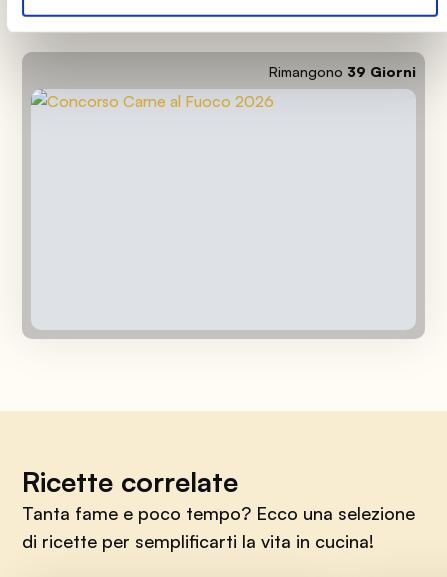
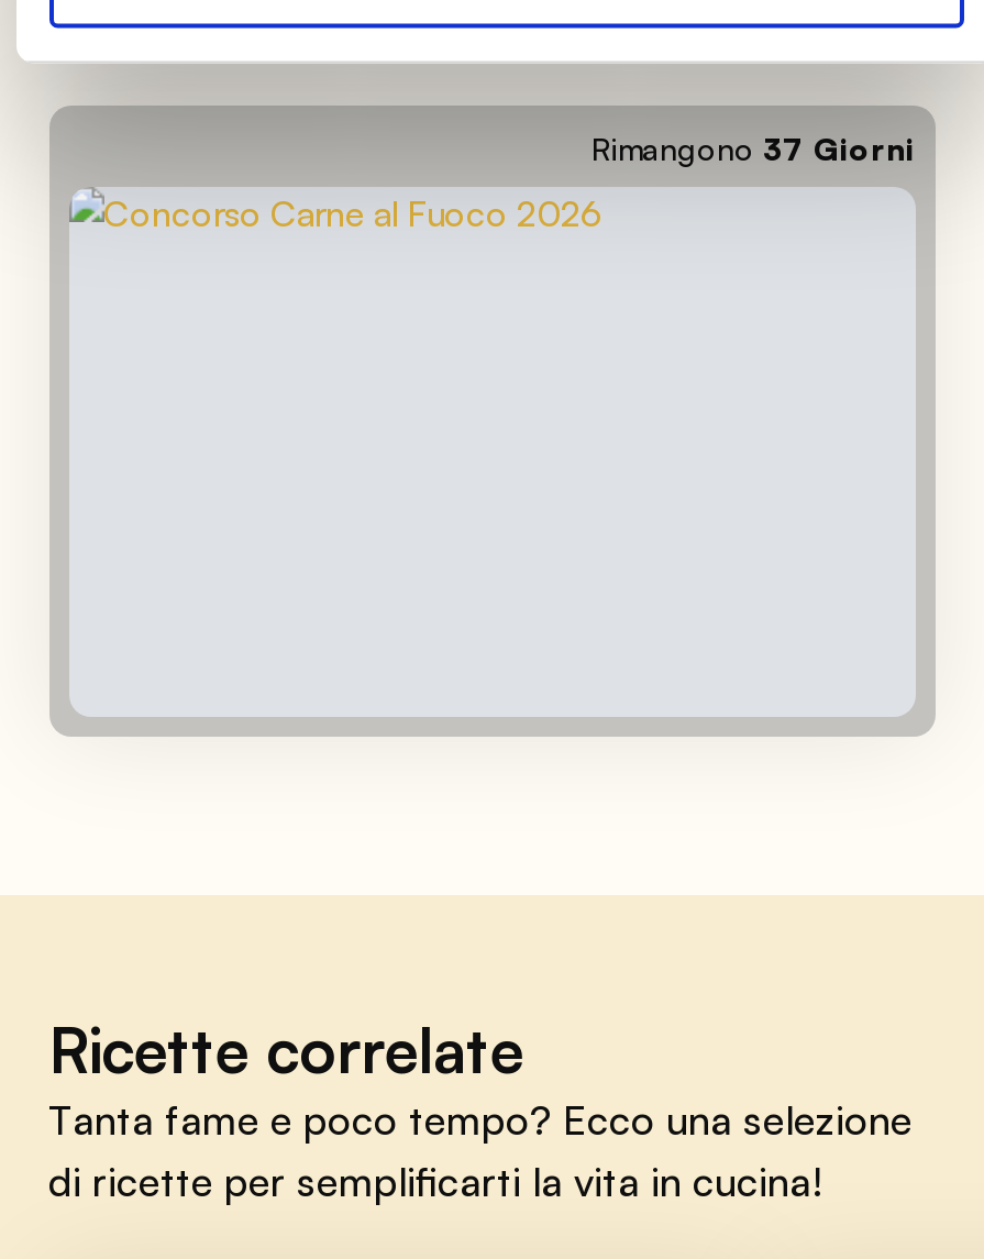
[268,63,415,80] Rimangono 39 Giorni -> [591,131,915,168] Rimangono 37 Giorni

